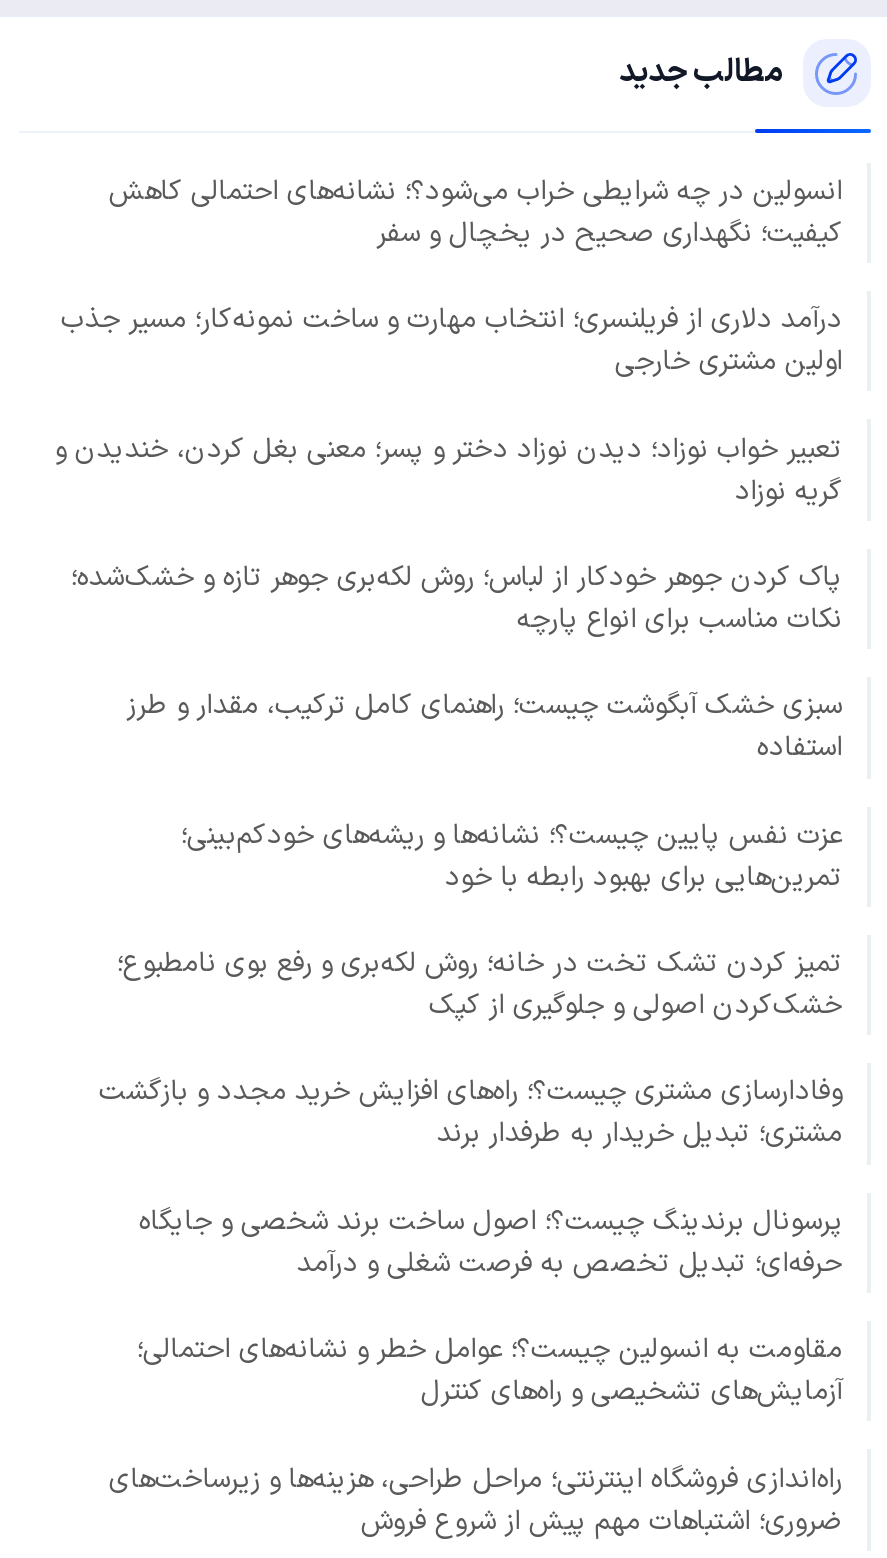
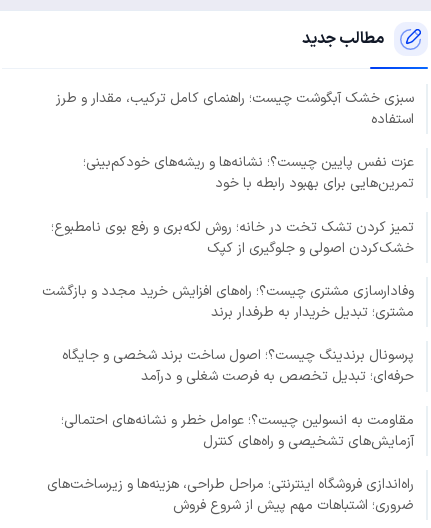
[55,171,843,641] انسولین در چه شرایطی خراب می‌شود؟؛ نشانه‌های احتمالی کاهش | کیفیت؛ نگهداری صحیح در یخچال و سفر | درآمد دلاری از فریلنسری؛ انتخاب مهارت و ساخت نمونه‌کار؛ مسیر جذب | اولین مشتری خارجی | تعبیر خواب نوزاد؛ دیدن نوزاد دختر و پسر؛ معنی بغل کردن، خندیدن و | گریه نوزاد | پاک کردن جوهر خودکار از لباس؛ روش لکه‌بری جوهر تازه و خشک‌شده؛ | نکات مناسب برای انواع پارچه -> none

